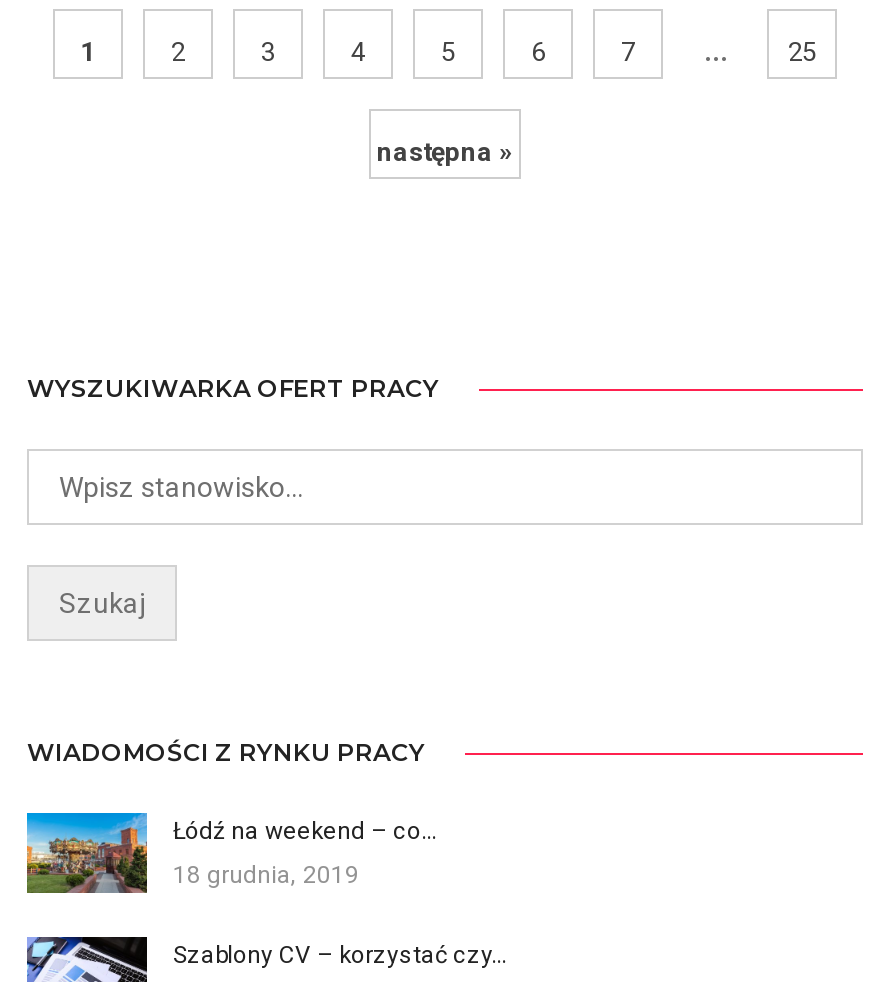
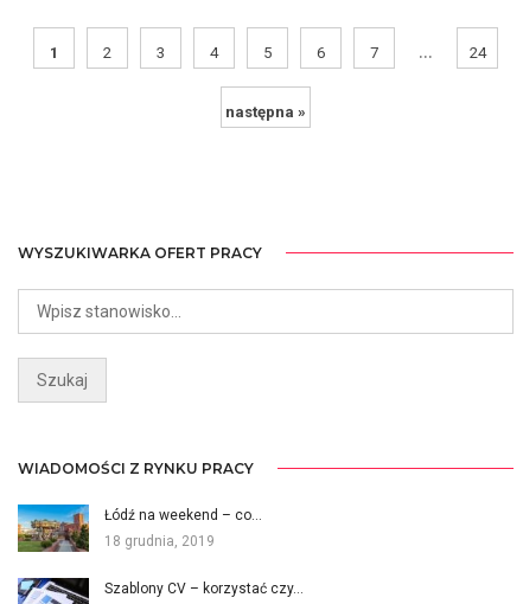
[788,36,816,66] 25 -> [469,44,486,61] 24

